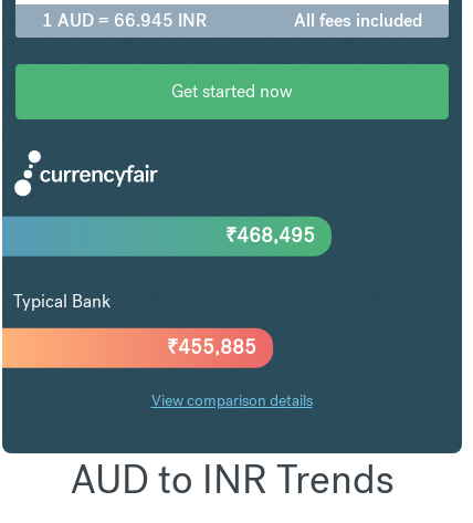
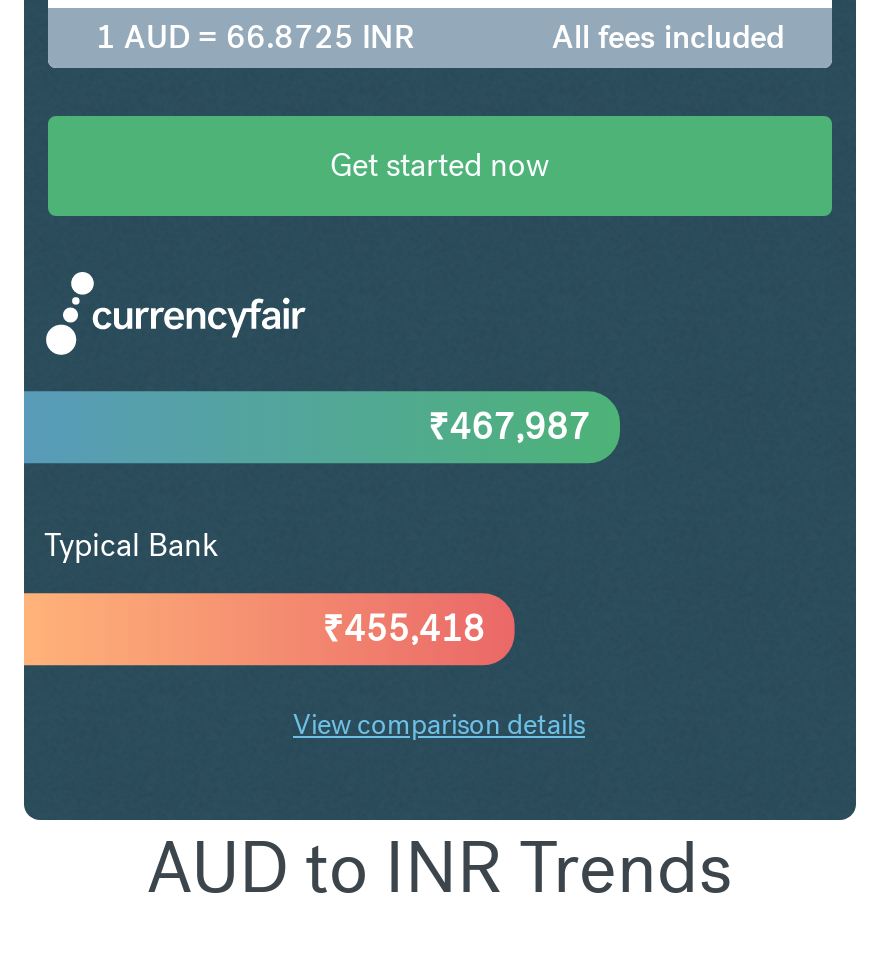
[42,8,207,32] 1 AUD = 66.945 INR -> [96,15,414,57] 1 AUD = 66.8725 INR
[225,222,315,248] ₹468,495 -> [428,403,590,449] ₹467,987
[167,334,257,359] ₹455,885 -> [323,605,485,651] ₹455,418

